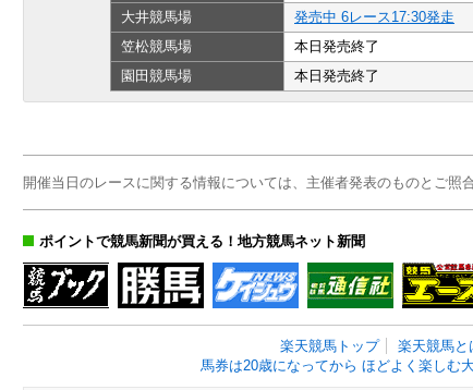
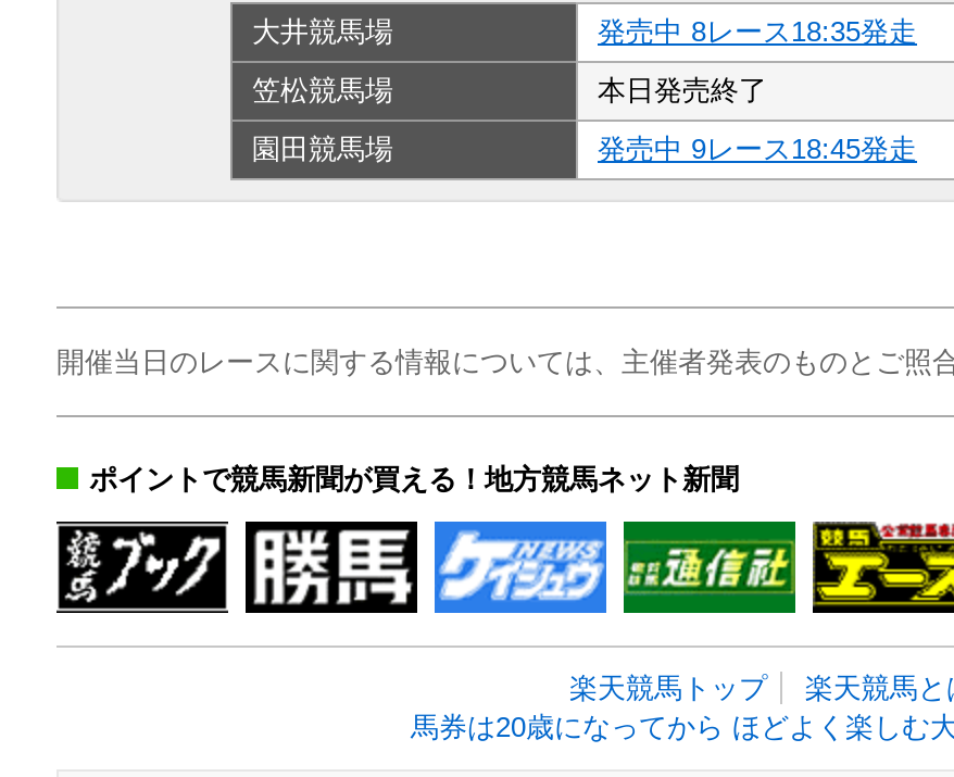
[294,9,454,25] 発売中 6レース17:30発走 -> [598,16,917,49] 発売中 8レース18:35発走
[294,68,379,84] 本日発売終了 -> [598,133,917,166] 発売中 9レース18:45発走

